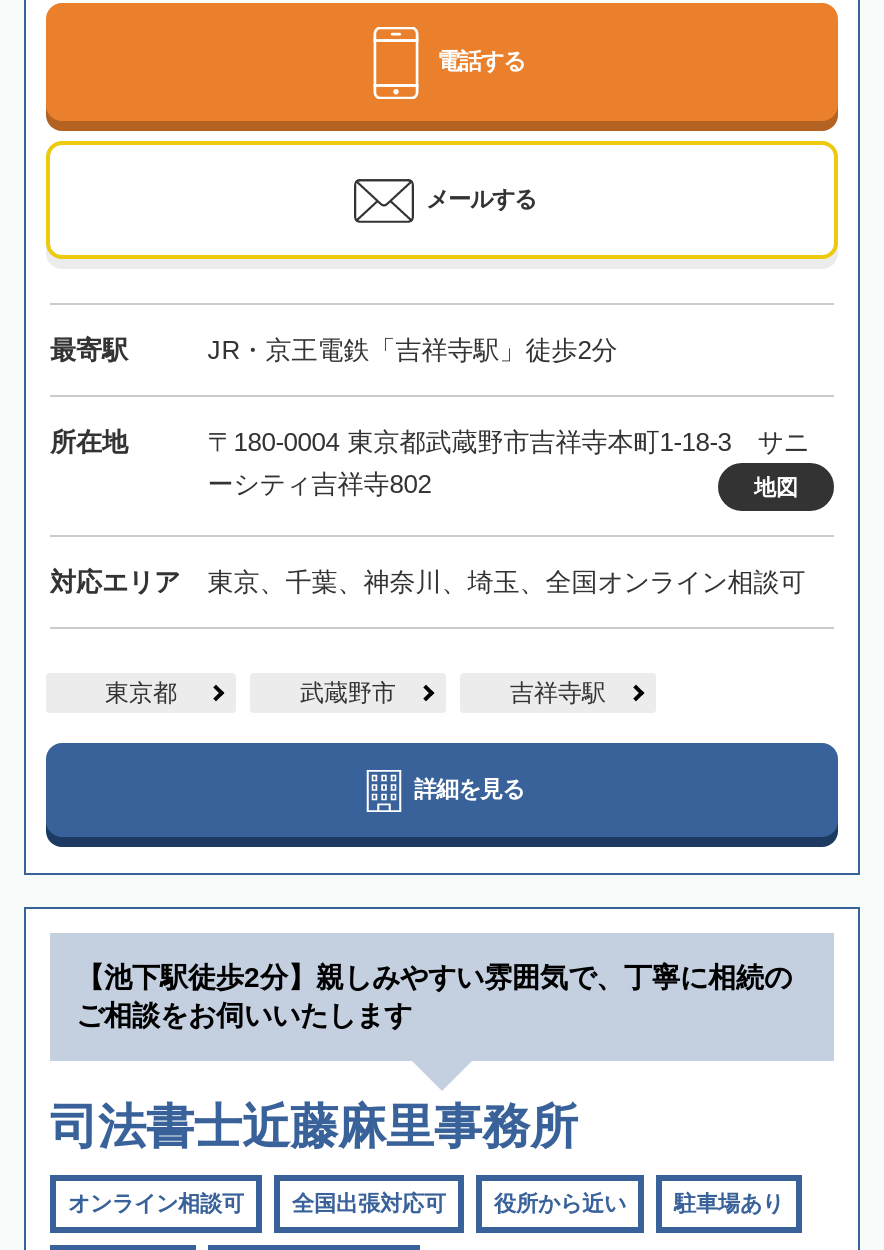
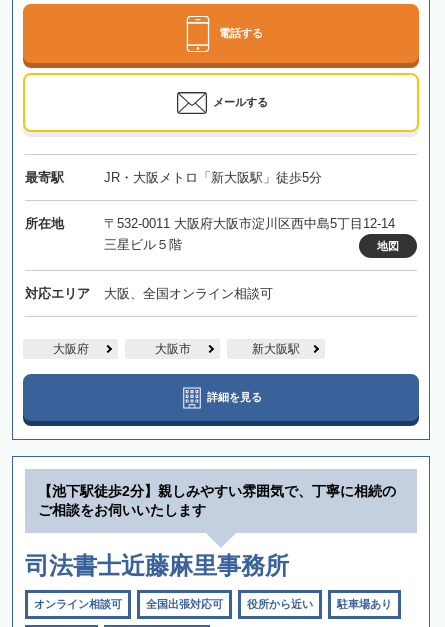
[207,335,617,365] JR・京王電鉄「吉祥寺駅」徒歩2分 -> [104,170,322,185] JR・大阪メトロ「新大阪駅」徒歩5分
[207,427,809,499] 〒180-0004 東京都武蔵野市吉祥寺本町1-18-3 サニ | ーシティ吉祥寺802 -> [104,216,408,252] 〒532-0011 大阪府大阪市淀川区西中島5丁目12-14 | 三星ビル５階
[207,567,805,597] 東京、千葉、神奈川、埼玉、全国オンライン相談可 -> [104,286,273,301] 大阪、全国オンライン相談可
[105,679,606,707] 東京都 | 武蔵野市 | 吉祥寺駅 -> [52,342,300,356] 大阪府 | 大阪市 | 新大阪駅

